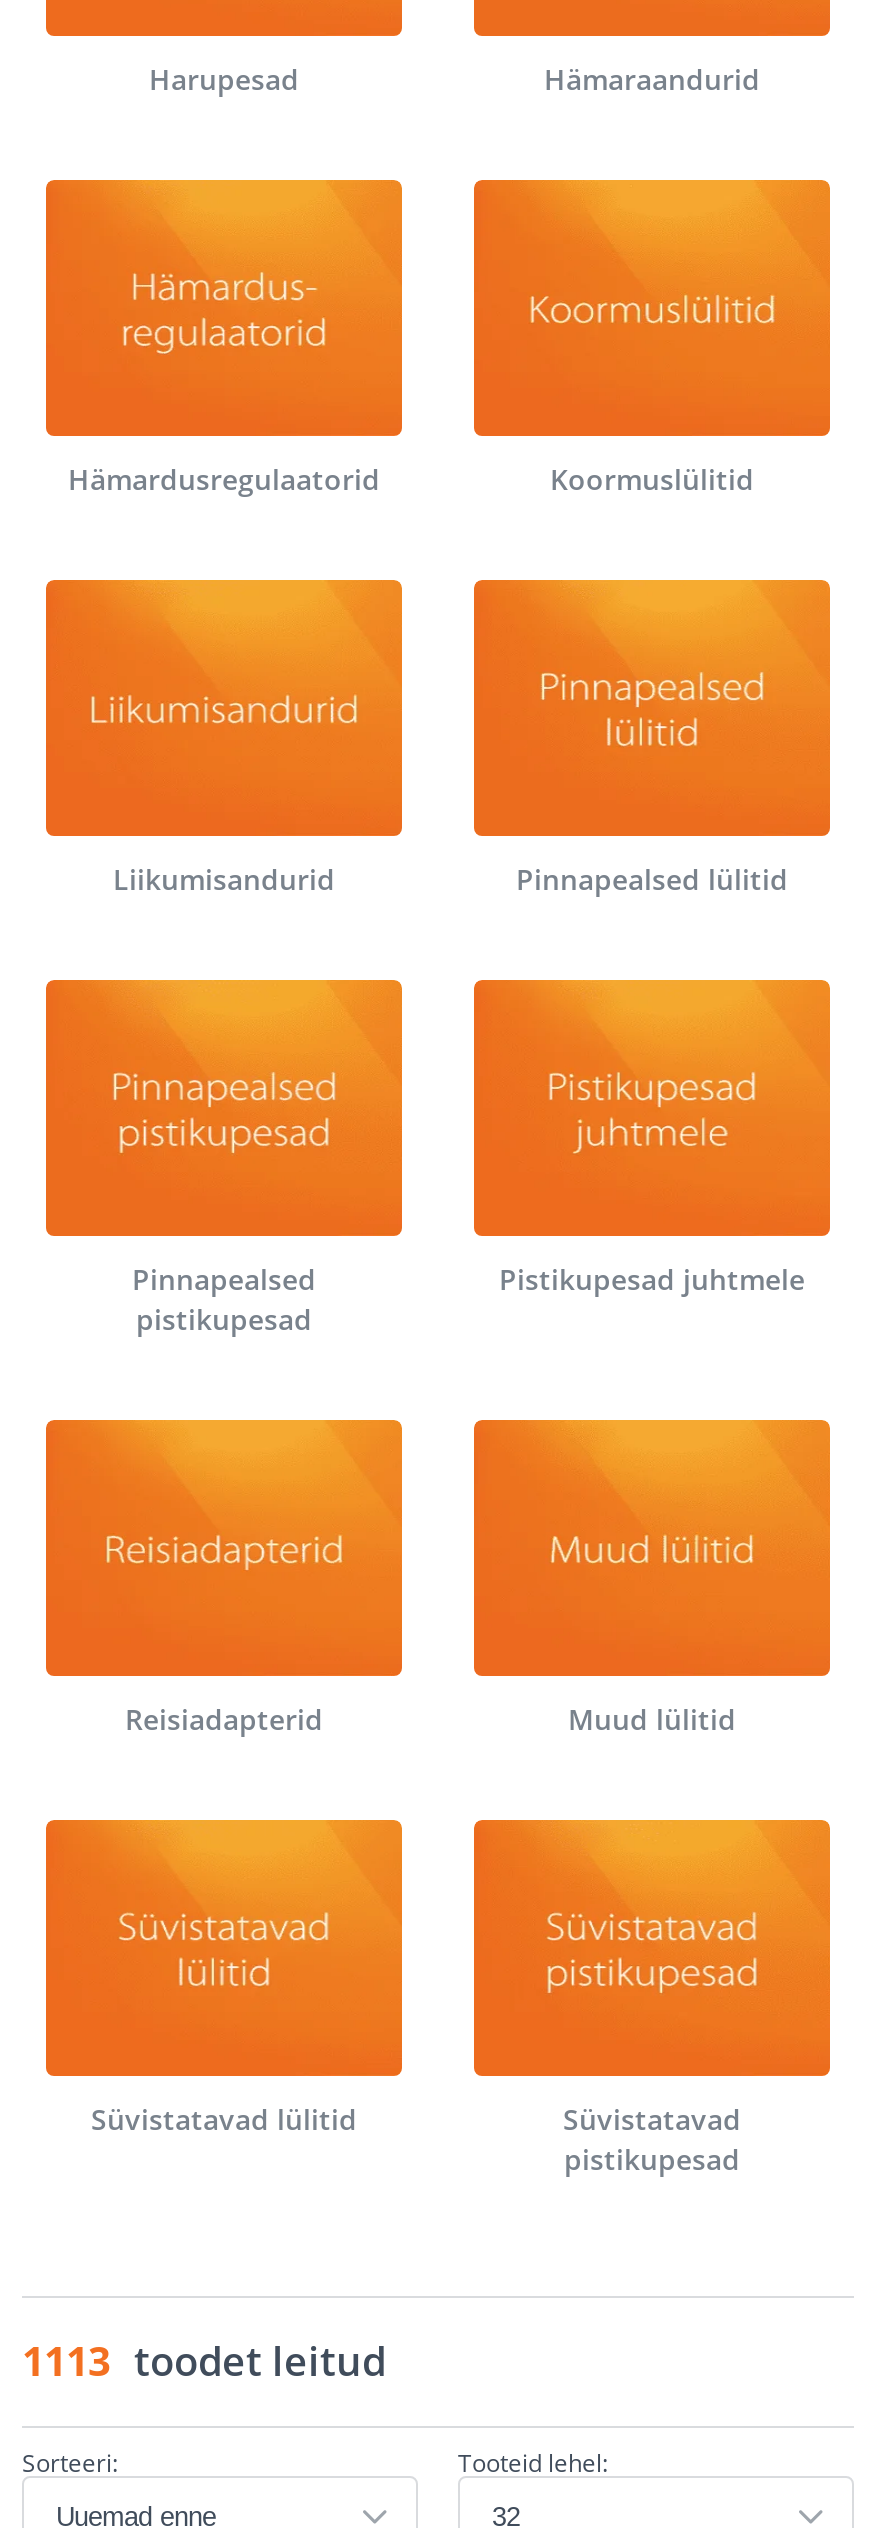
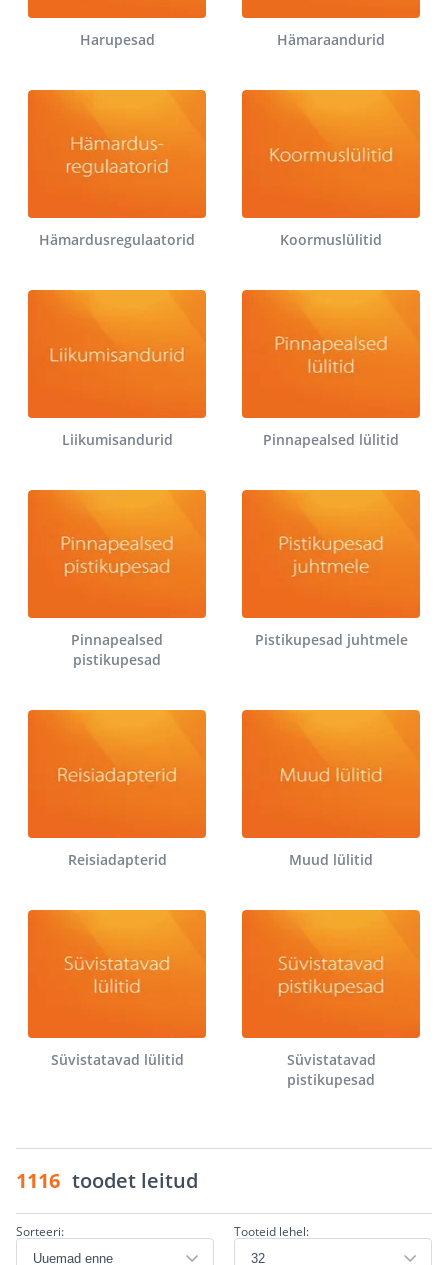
[22,2334,386,2388] 1113 toodet leitud -> [16,1167,198,1194] 1116 toodet leitud

